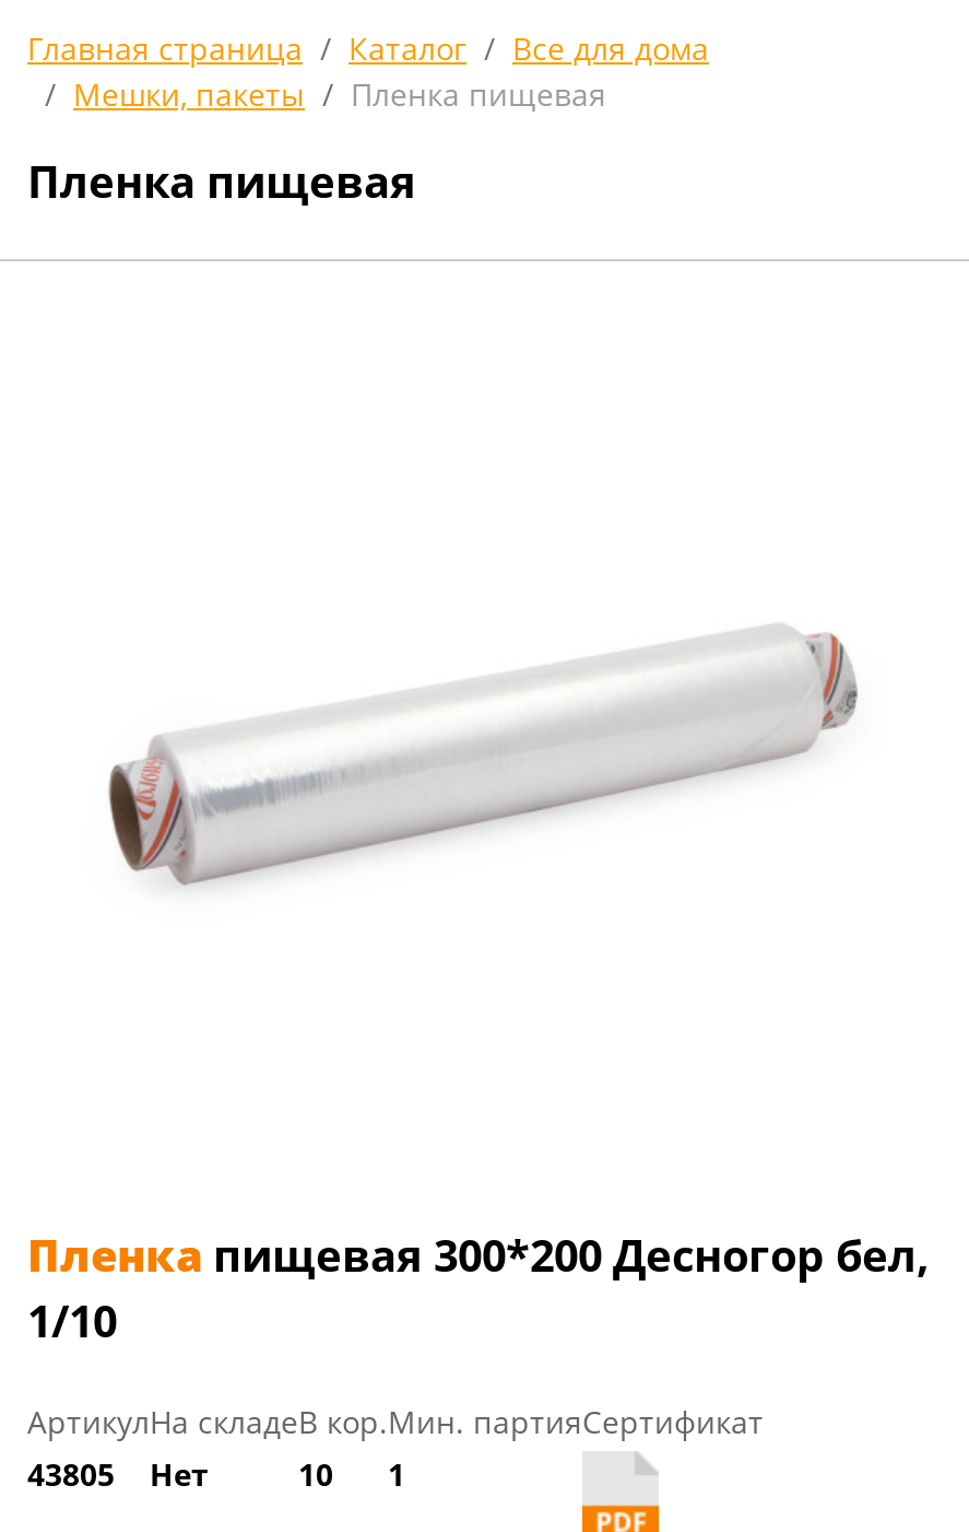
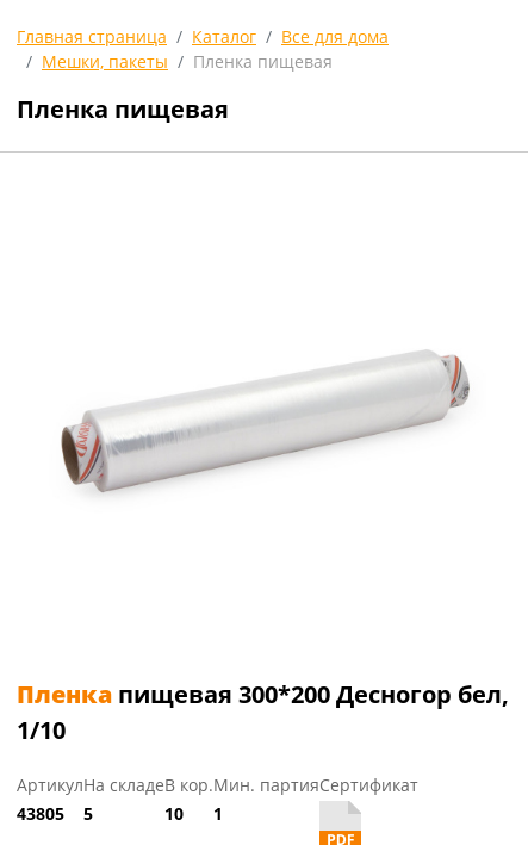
[150,1453,209,1495] Нет -> [83,802,93,825] 5

